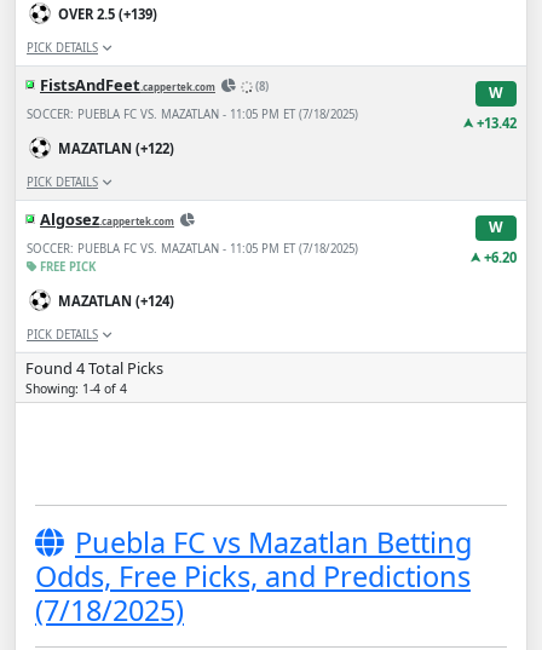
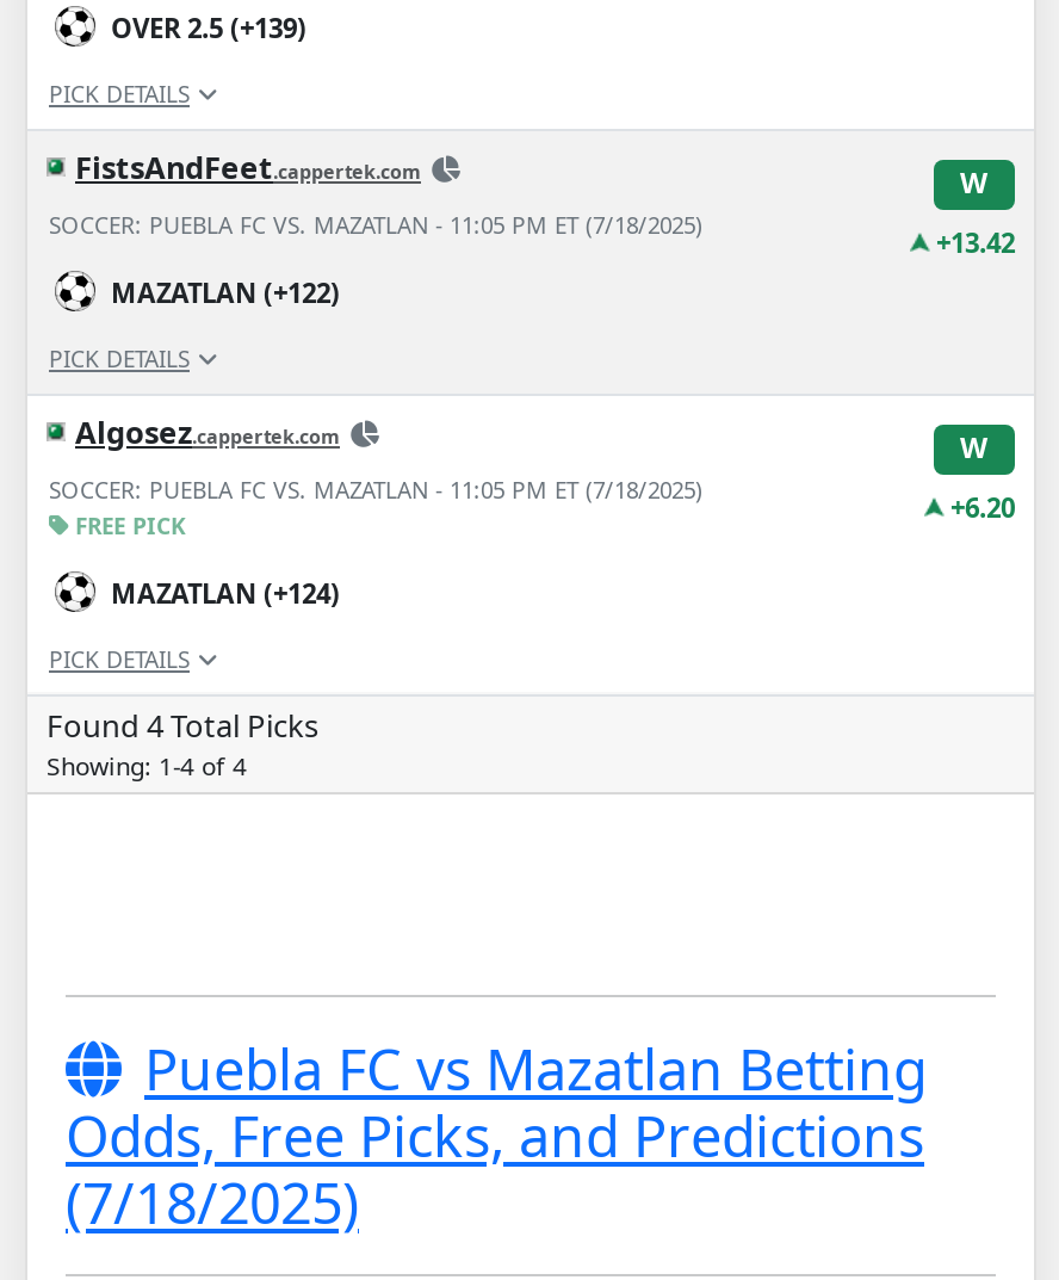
[255,79,269,95] (8) -> none

